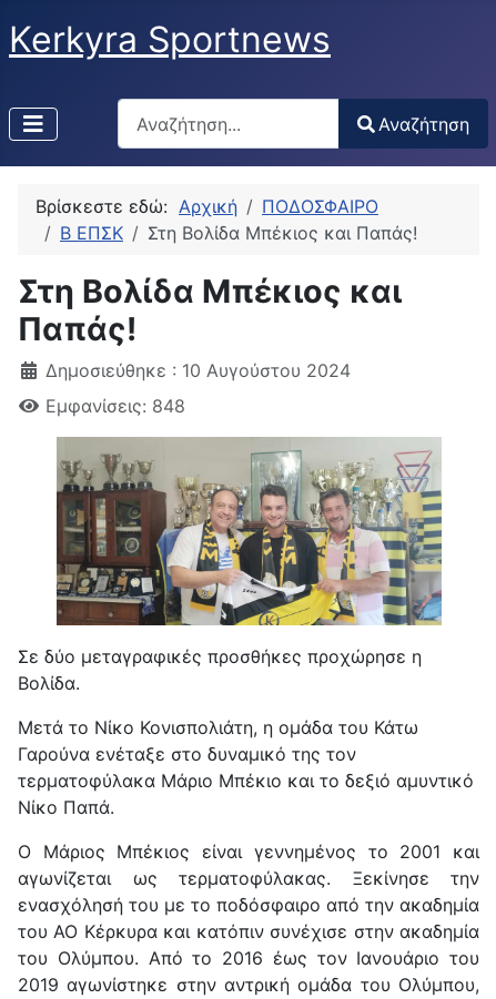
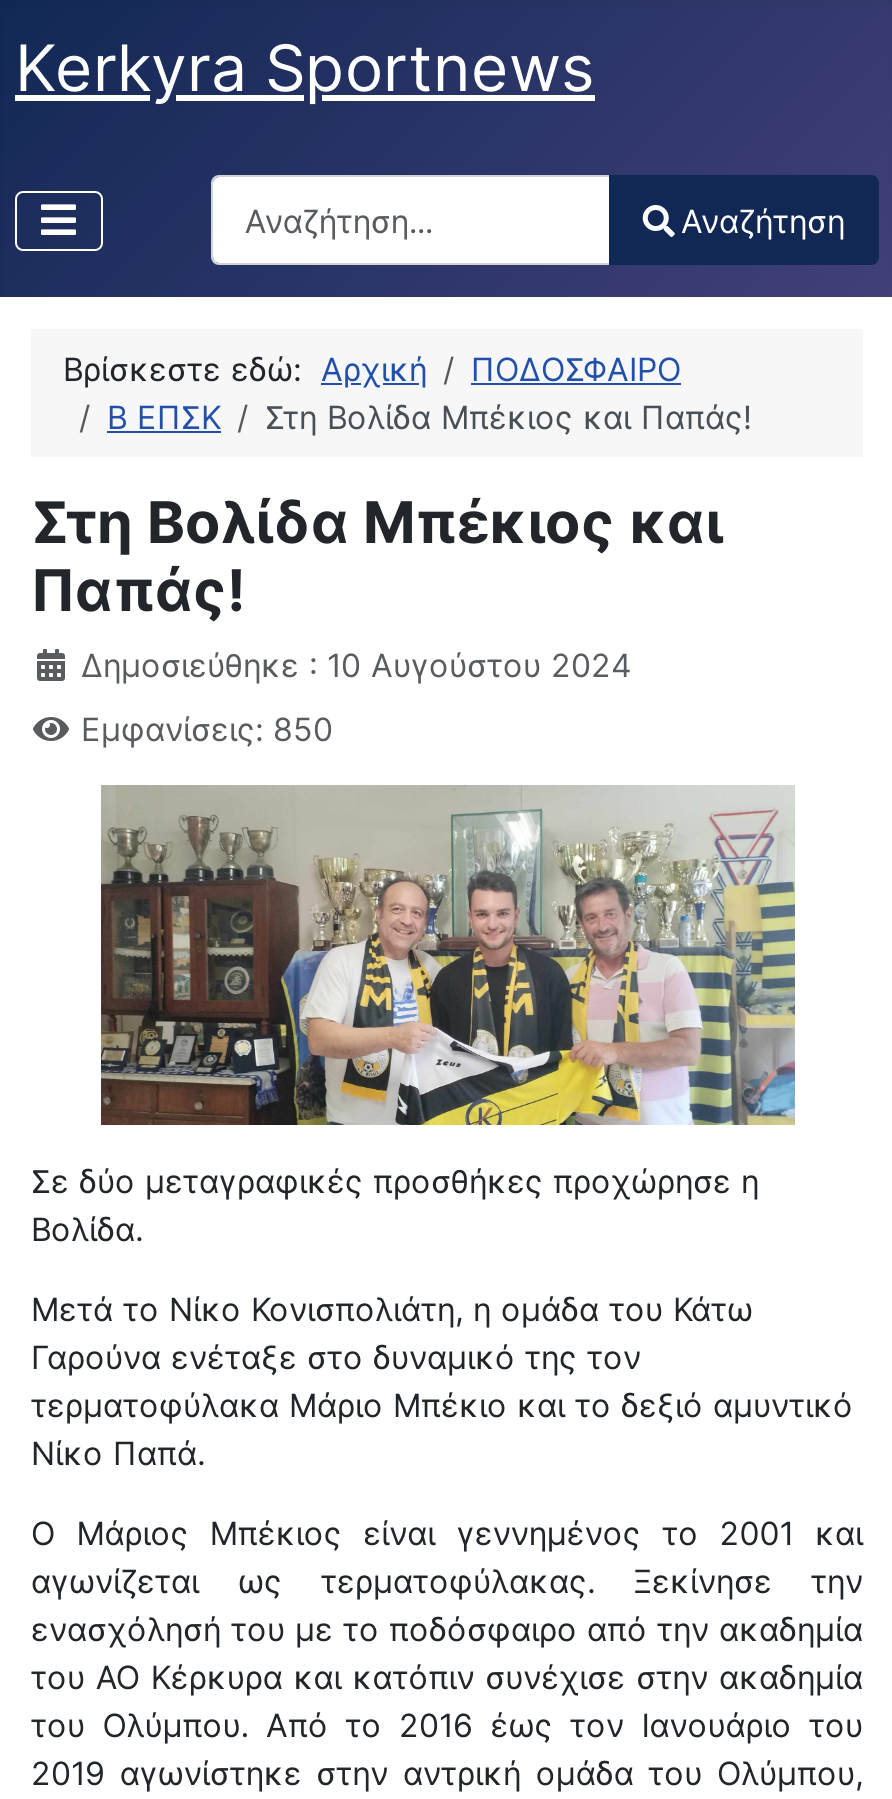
[45,395,185,417] Εμφανίσεις: 848 -> [81,709,333,749] Εμφανίσεις: 850

